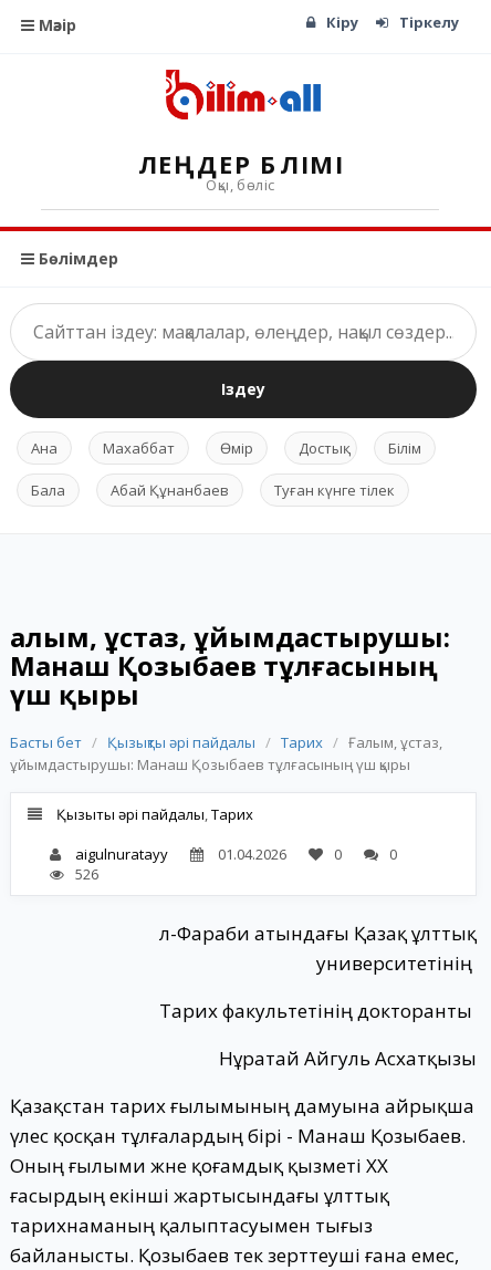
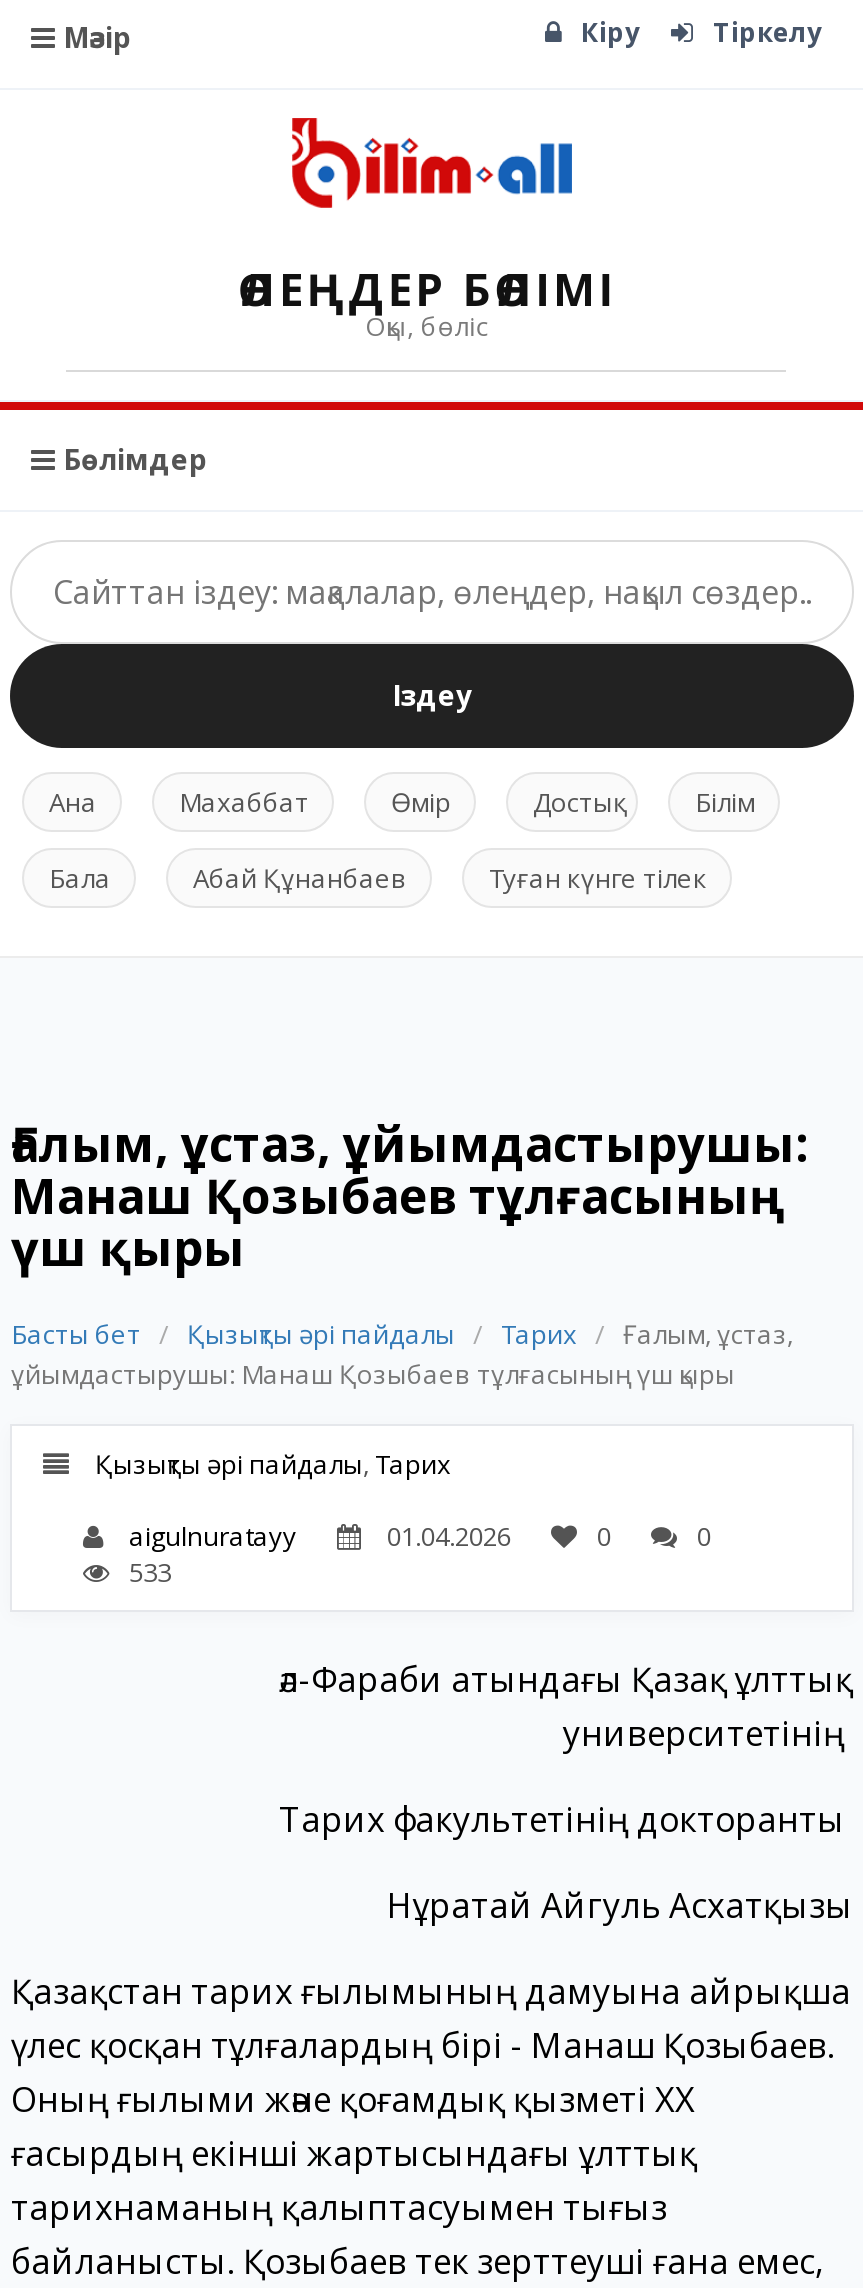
[76,864,99,884] 526 -> [129,1554,171,1590] 533

